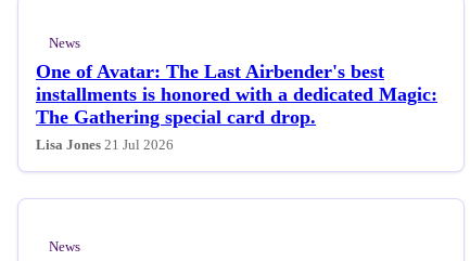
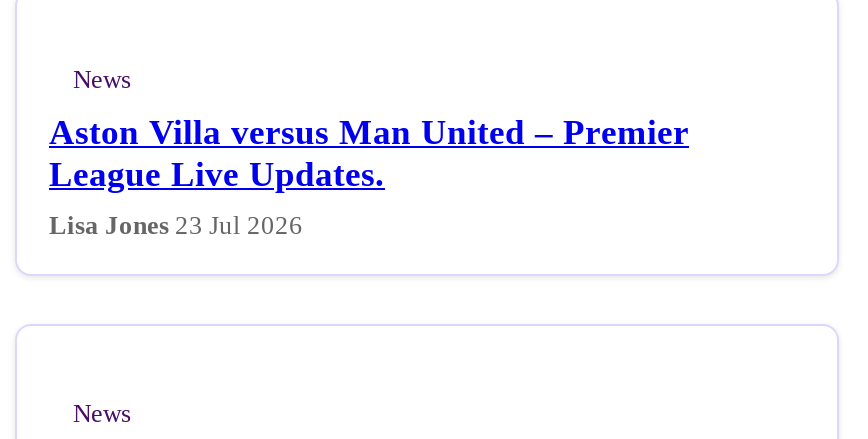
[36,61,437,153] One of Avatar: The Last Airbender's best | installments is honored with a dedicated Magic: | The Gathering special card drop. | Lisa Jones 21 Jul 2026 -> [49,112,689,240] Aston Villa versus Man United – Premier | League Live Updates. | Lisa Jones 23 Jul 2026

